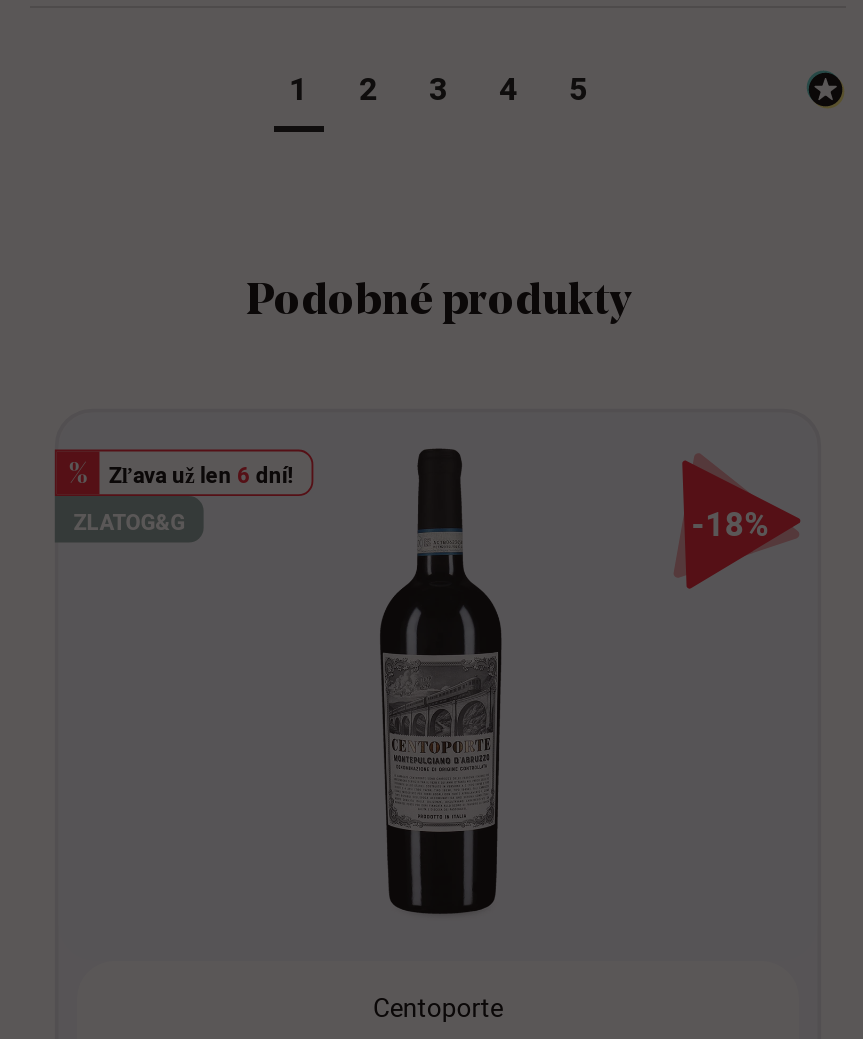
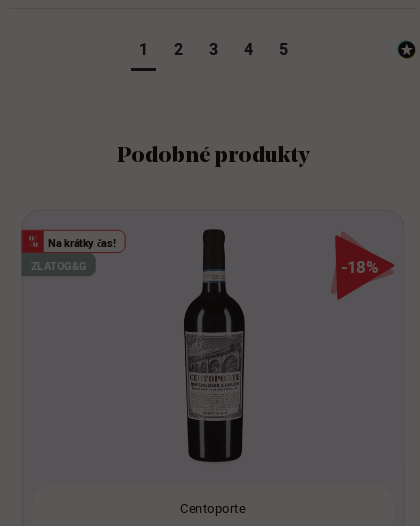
[109,457,293,491] Zľava už len 6 dní! -> [48,234,115,250] Na krátky čas!

